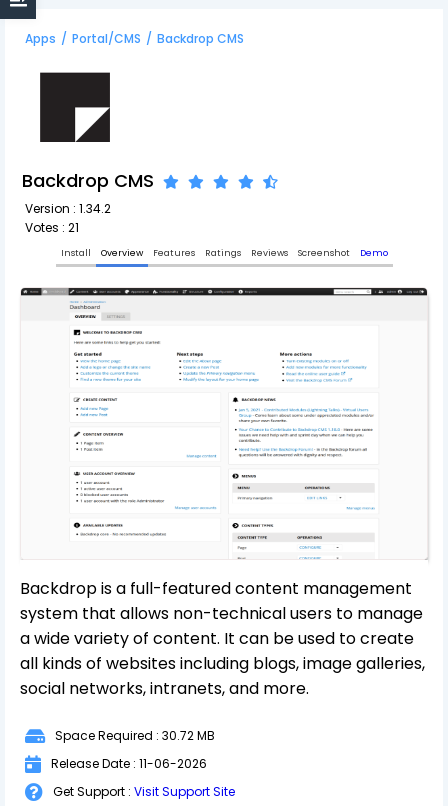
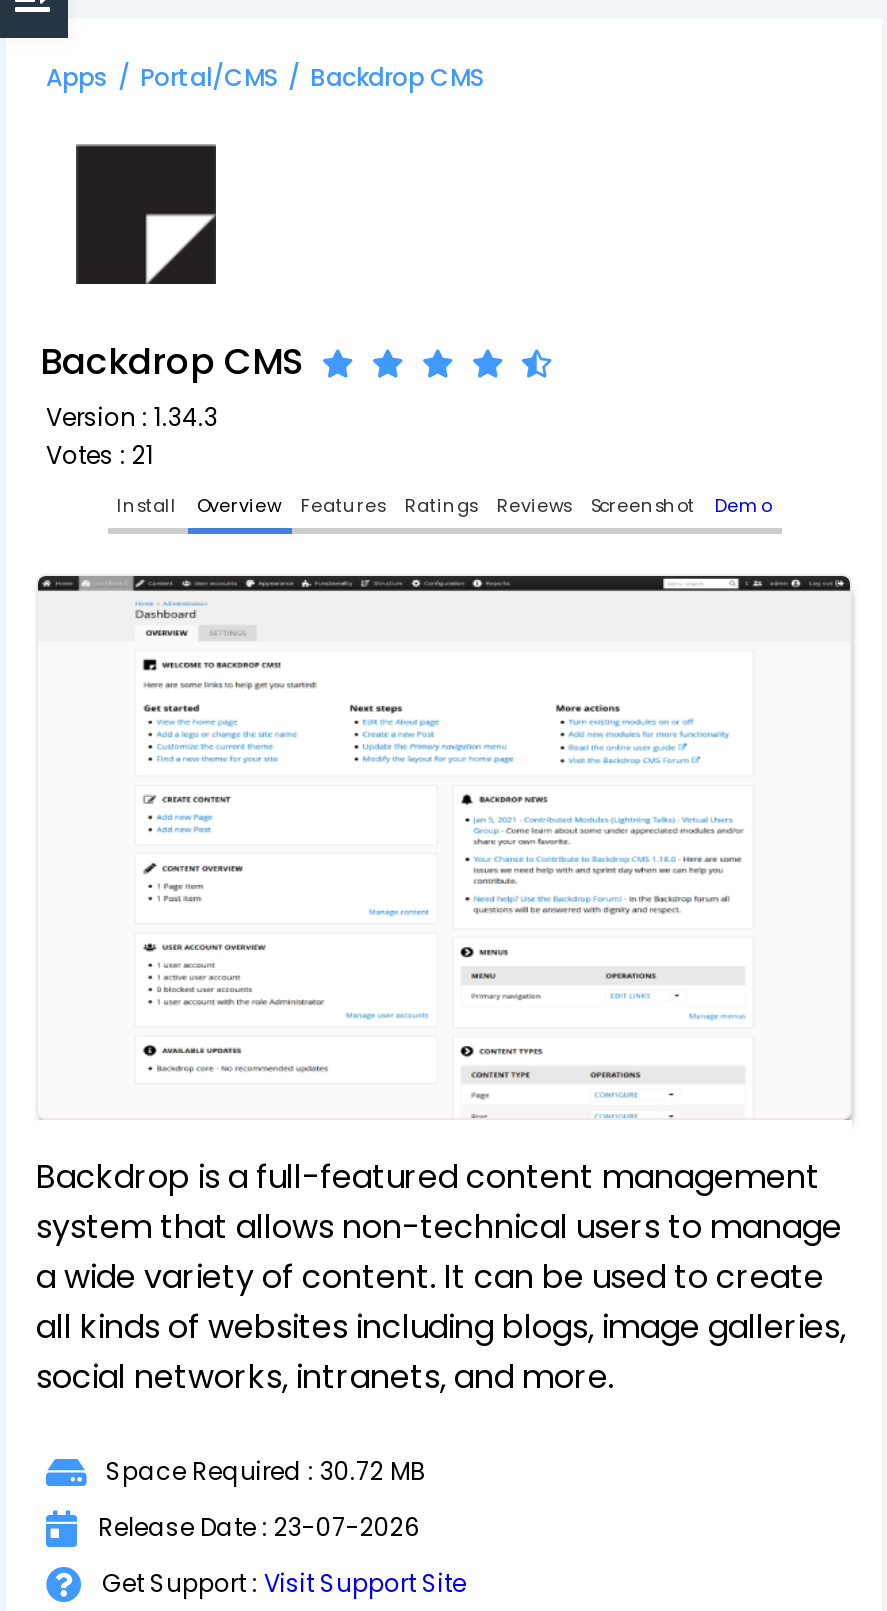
[25,200,111,217] Version : 1.34.2 -> [46,400,218,434] Version : 1.34.3
[51,755,207,772] Release Date : 11-06-2026 -> [98,1510,420,1544] Release Date : 23-07-2026

